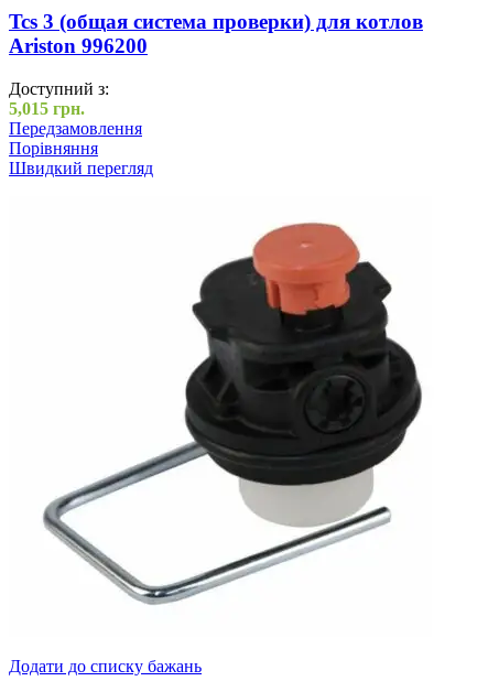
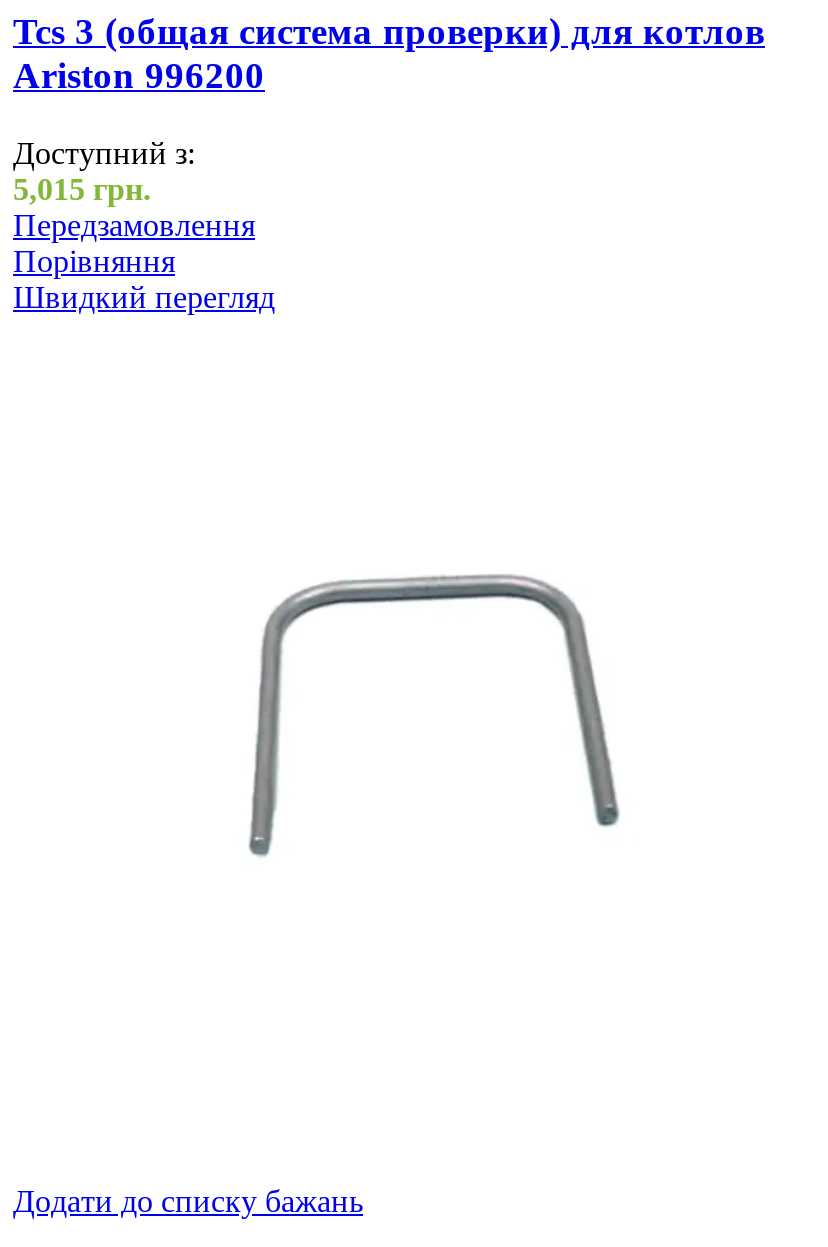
[42,221,423,606] [image] -> none

